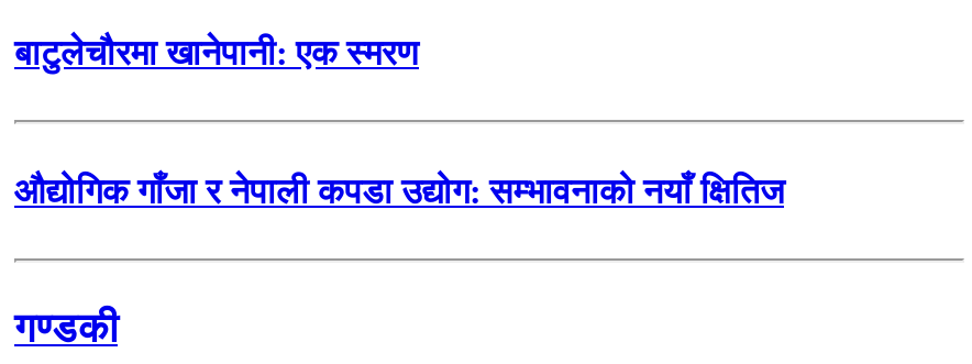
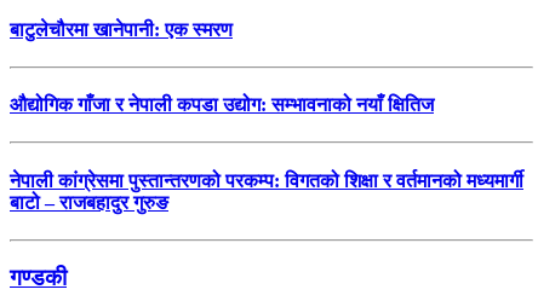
none -> [10,170,523,212] नेपाली कांग्रेसमा पुस्तान्तरणको परकम्प: विगतको शिक्षा र वर्तमानको मध्यमार्गी | बाटो – राजबहादुर गुरुङ

